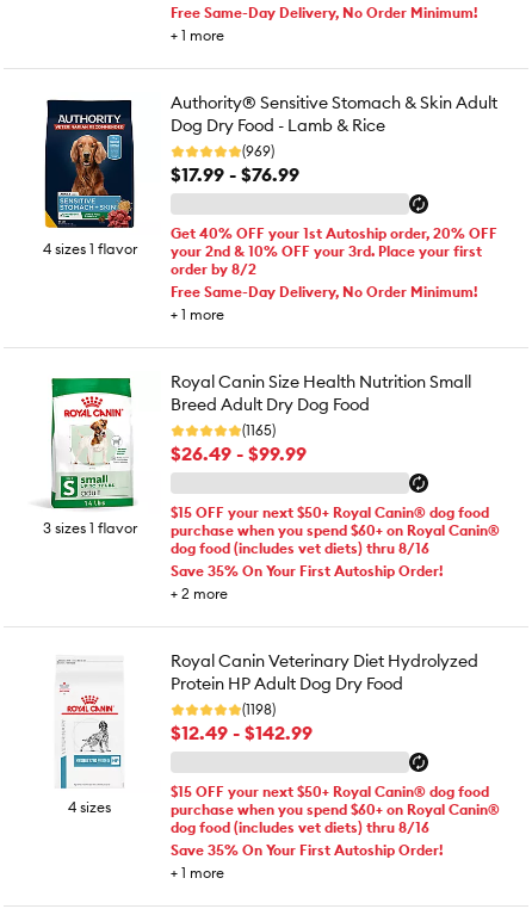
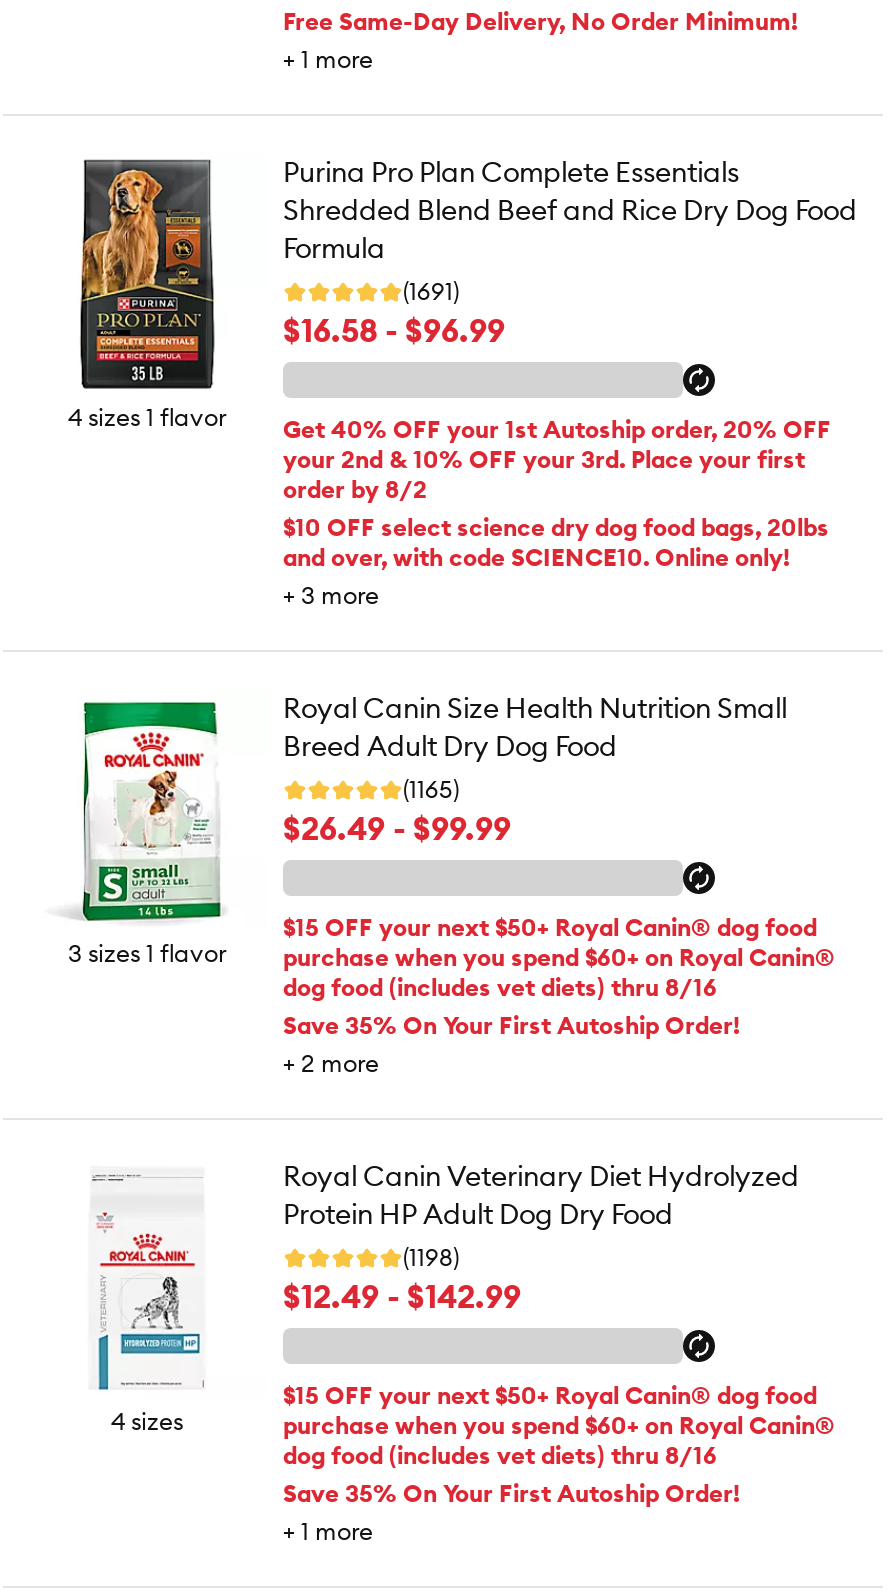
[44,92,497,229] [image] | Authority® Sensitive Stomach & Skin Adult | Dog Dry Food - Lamb & Rice | (969) | $17.99 - $76.99 -> [71,154,857,392] [image] | Purina Pro Plan Complete Essentials | Shredded Blend Beef and Rice Dry Dog Food | Formula | (1691) | $16.58 - $96.99
[171,283,478,324] Free Same-Day Delivery, No Order Minimum! | + 1 more -> [283,512,829,610] $10 OFF select science dry dog food bags, 20lbs | and over, with code SCIENCE10. Online only! | + 3 more

